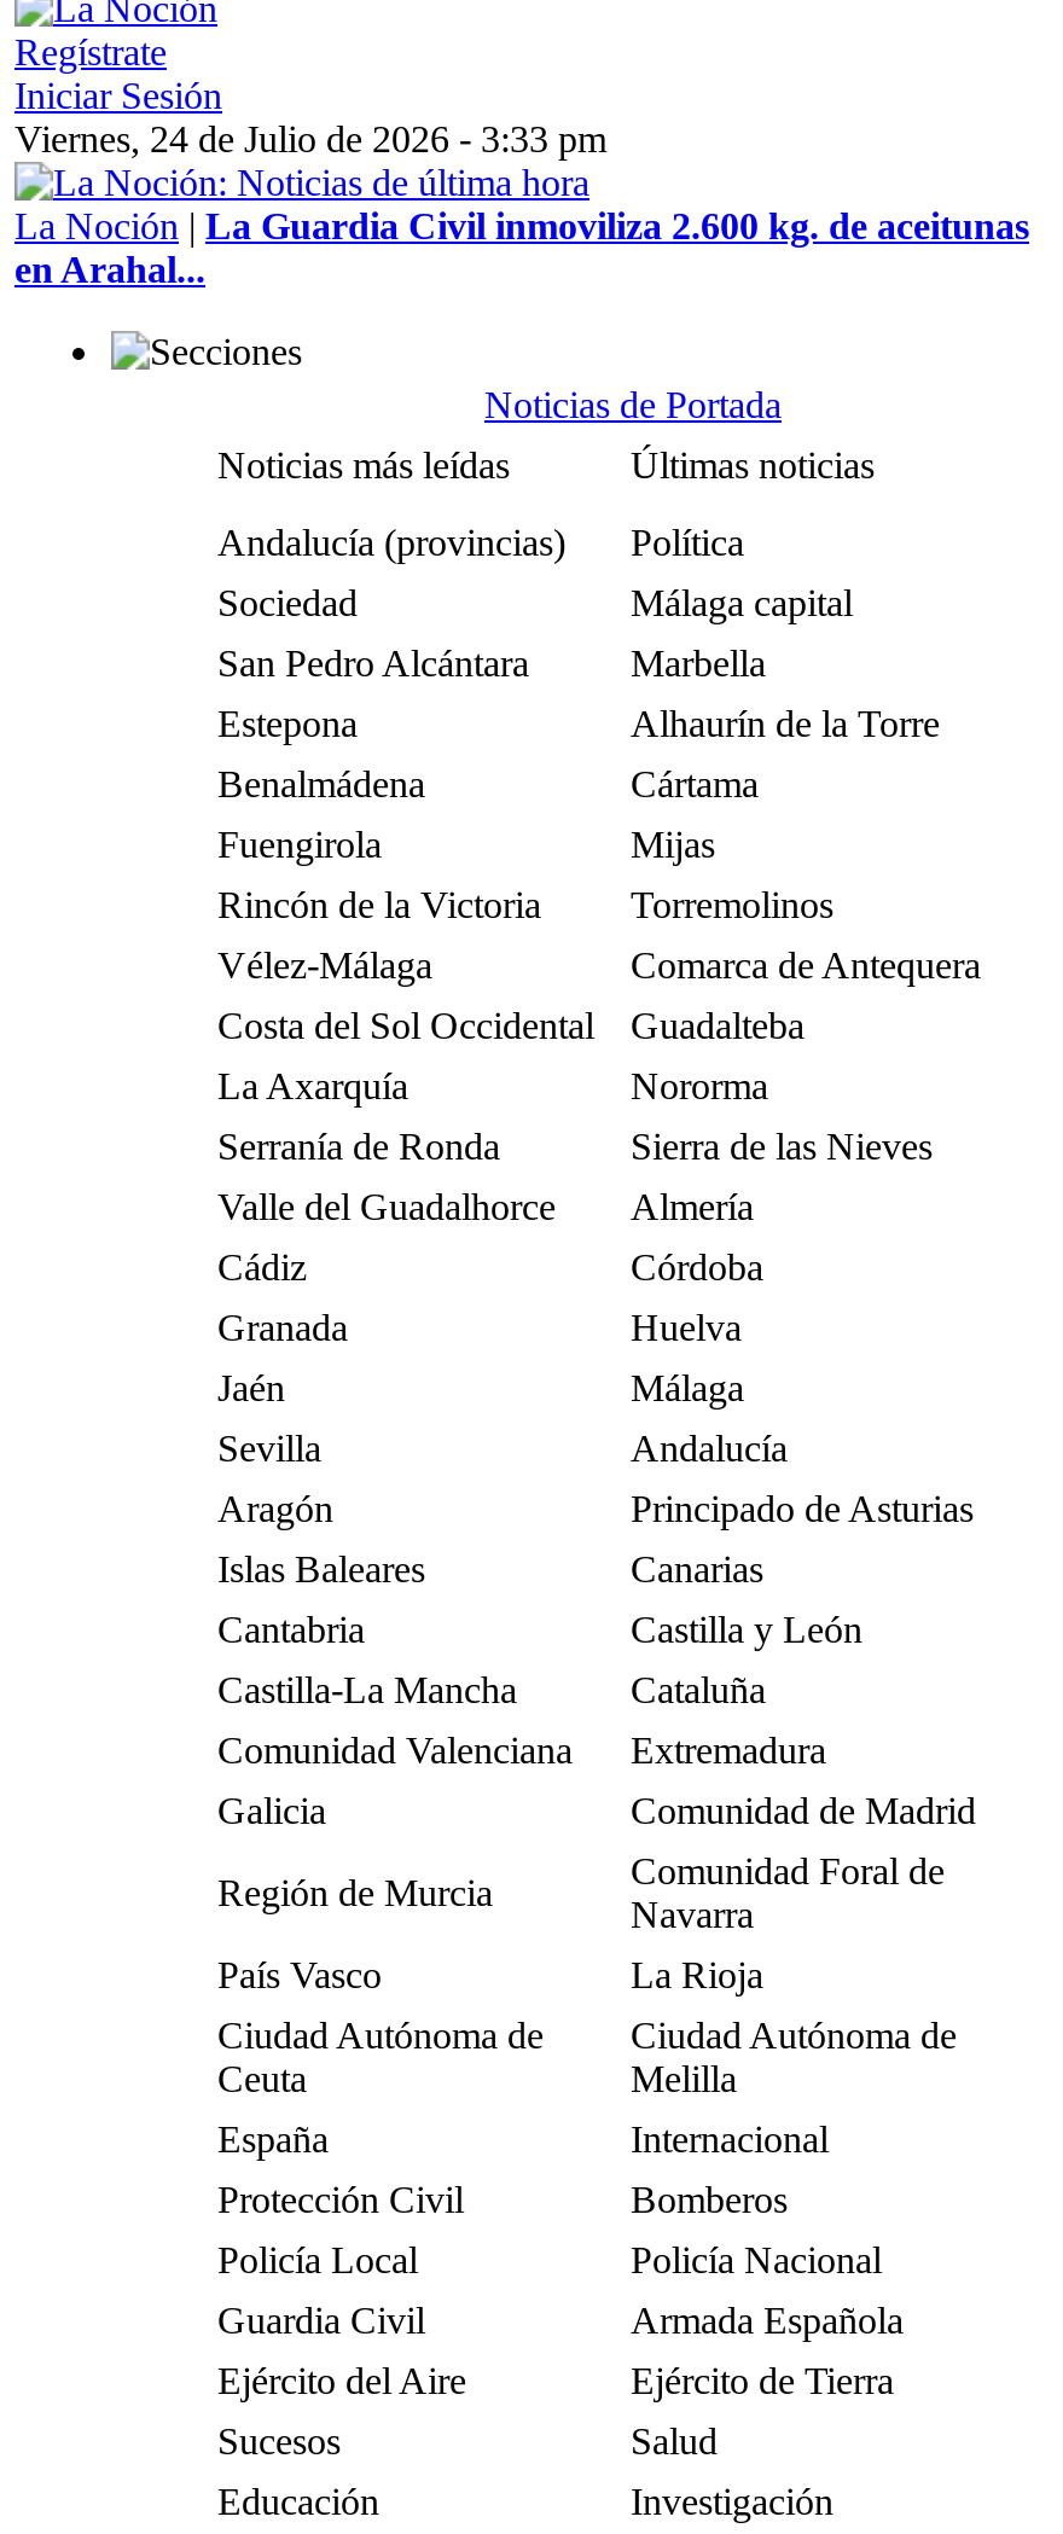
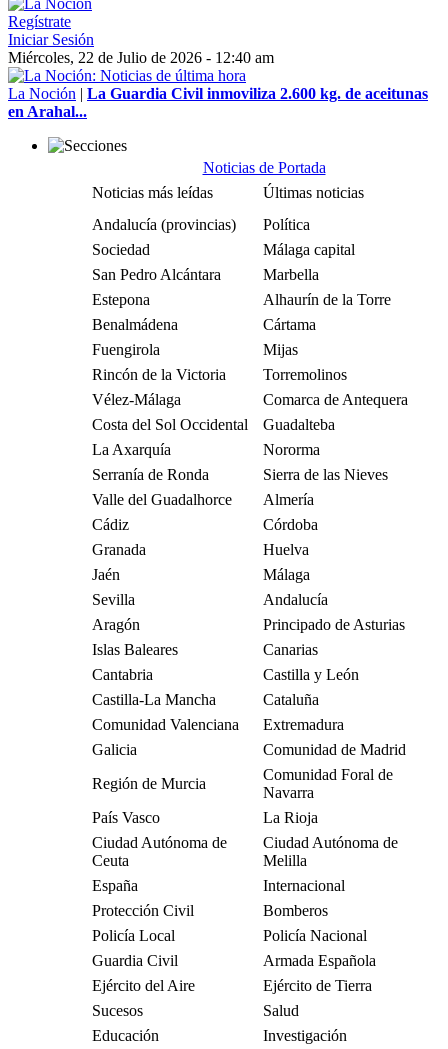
[14,118,606,159] Viernes, 24 de Julio de 2026 - 3:33 pm -> [8,49,274,66] Miércoles, 22 de Julio de 2026 - 12:40 am

